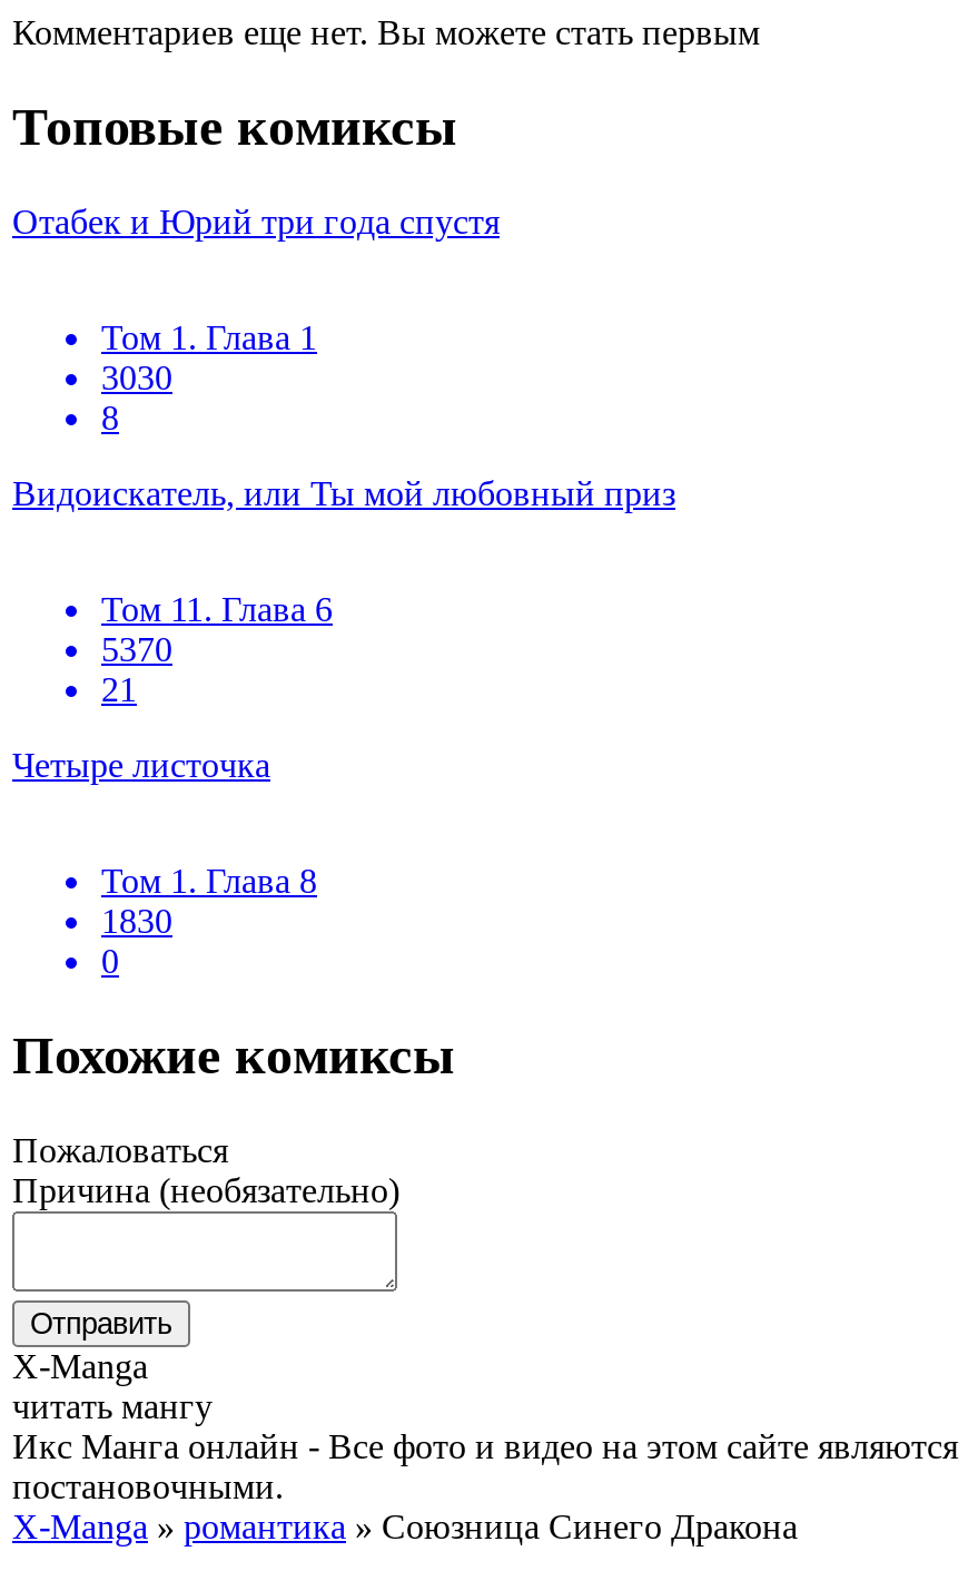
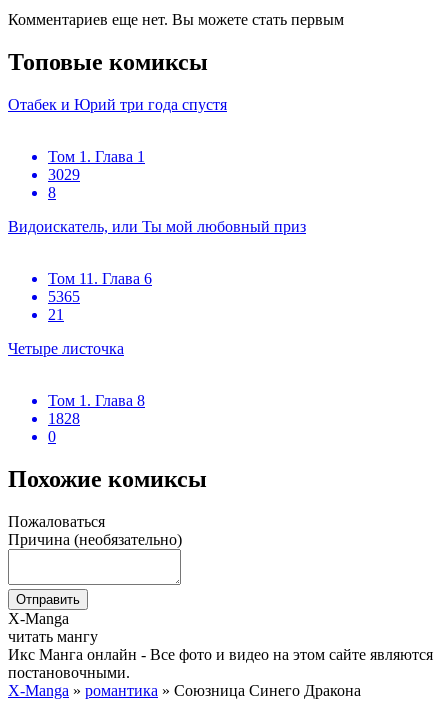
[101,358,172,396] 3030 -> [48,166,80,183] 3029
[101,630,172,668] 5370 -> [48,288,80,305] 5365
[101,902,172,939] 1830 -> [48,410,80,427] 1828

